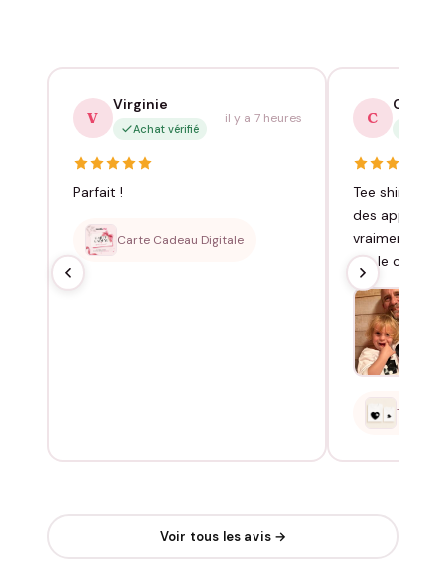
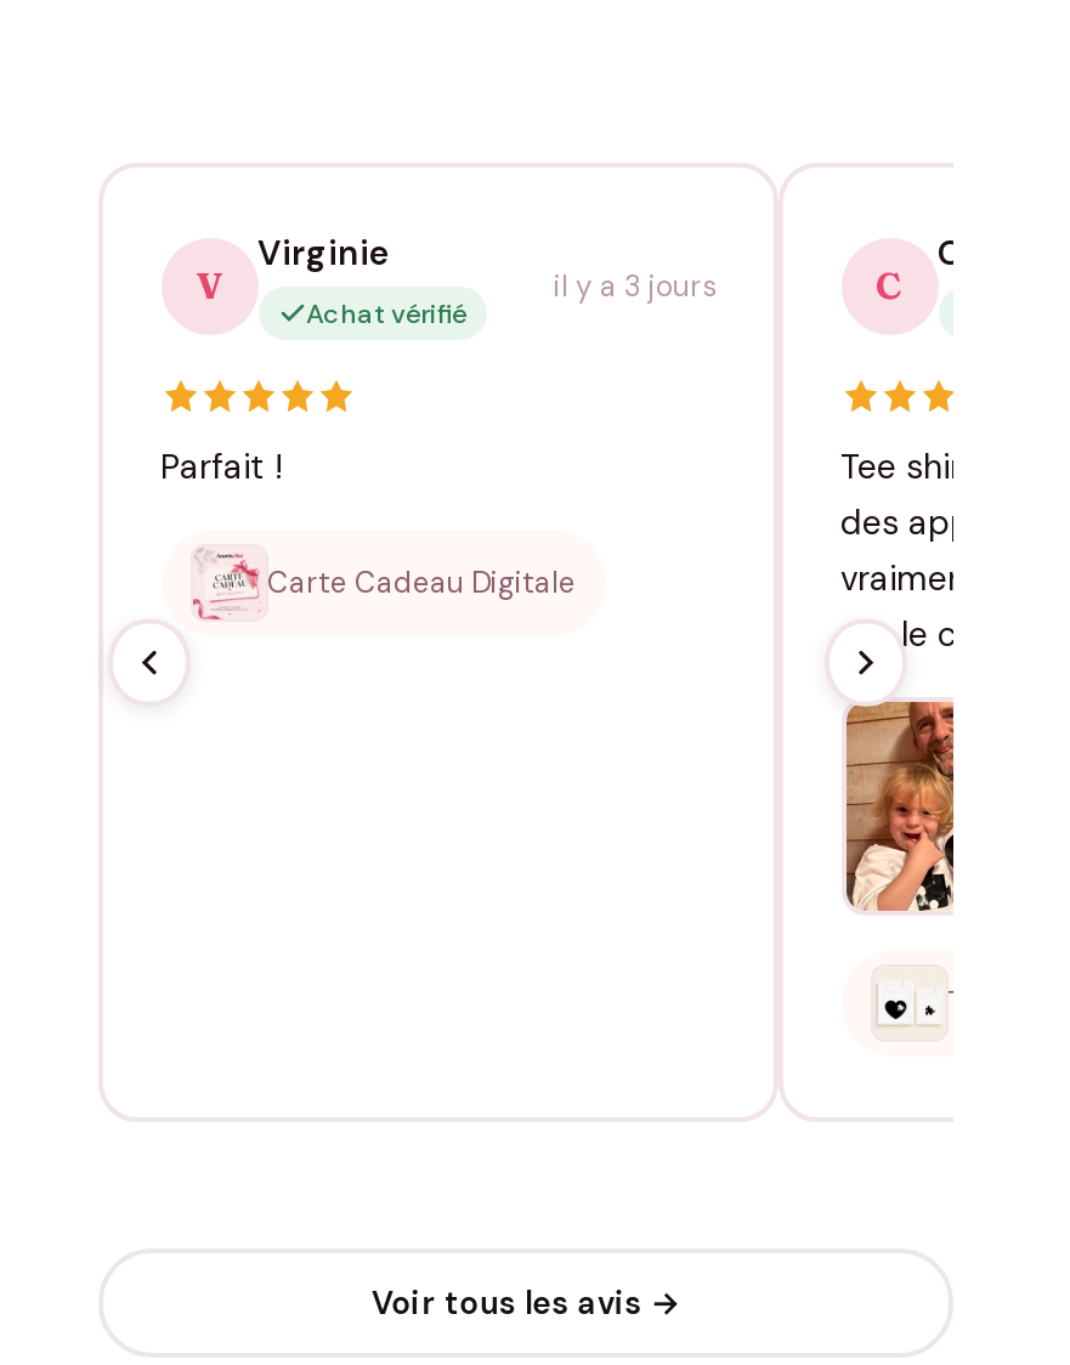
[224,110,301,126] il y a 7 heures -> [554,267,717,306] il y a 3 jours

